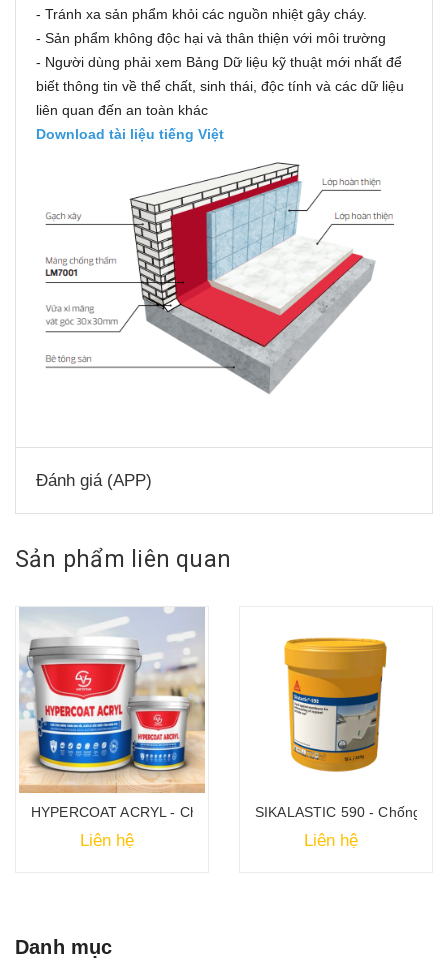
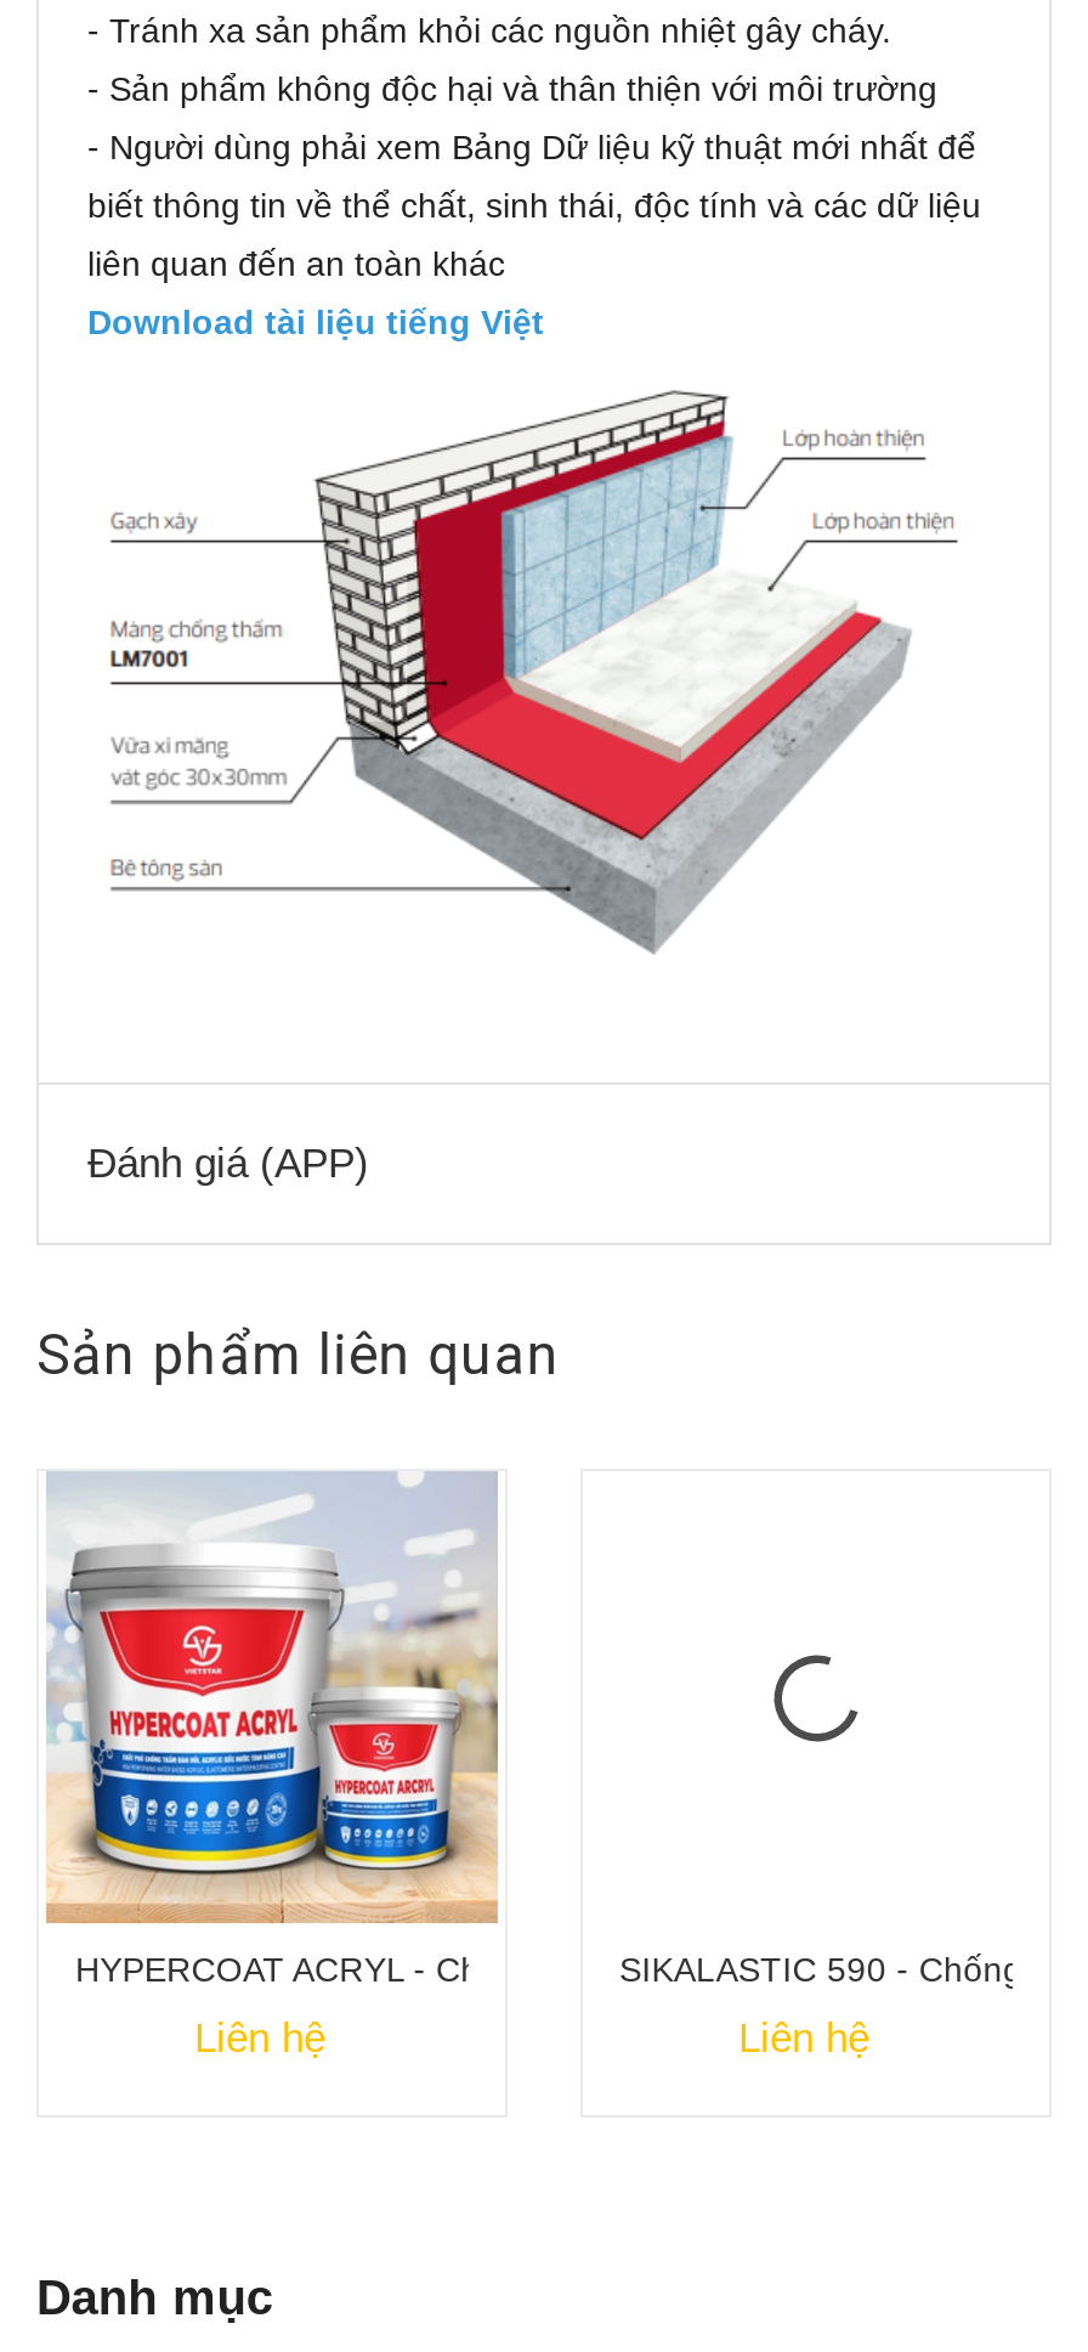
[283,637,388,773] [image] -> none

